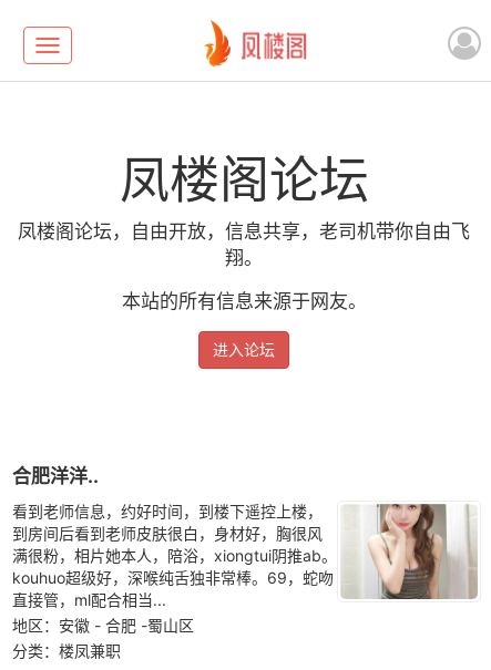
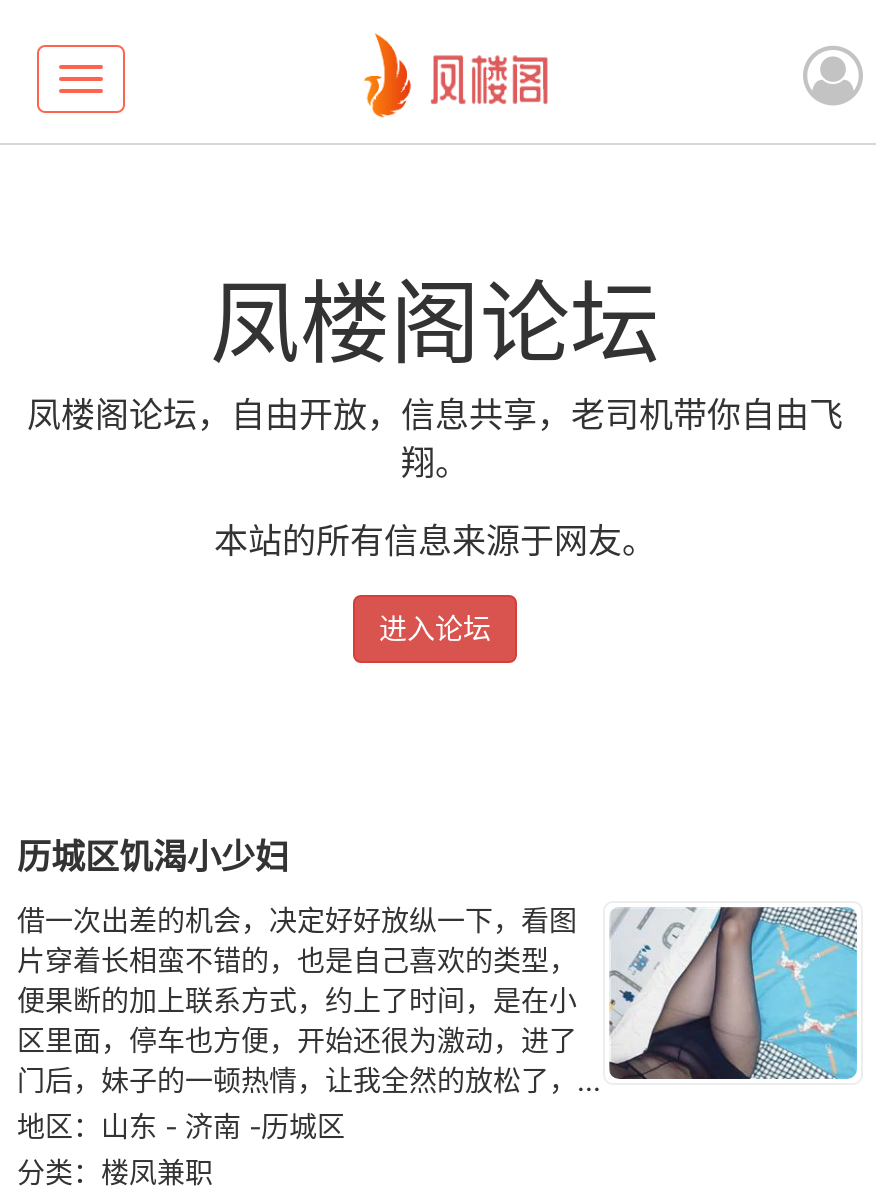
[12,465,99,487] 合肥洋洋.. -> [17,837,289,877] 历城区饥渴小少妇
[12,502,479,635] [image] | 看到老师信息，约好时间，到楼下遥控上楼， | 到房间后看到老师皮肤很白，身材好，胸很风 | 满很粉，相片她本人，陪浴，xiongtui阴推ab。 | kouhuo超级好，深喉纯舌独非常棒。69，蛇吻 | 直接管，ml配合相当... | 地区：安徽 - 合肥 -蜀山区 -> [17,903,859,1143] [image] | 借一次出差的机会，决定好好放纵一下，看图 | 片穿着长相蛮不错的，也是自己喜欢的类型， | 便果断的加上联系方式，约上了时间，是在小 | 区里面，停车也方便，开始还很为激动，进了 | 门后，妹子的一顿热情，让我全然的放松了，... | 地区：山东 - 济南 -历城区

